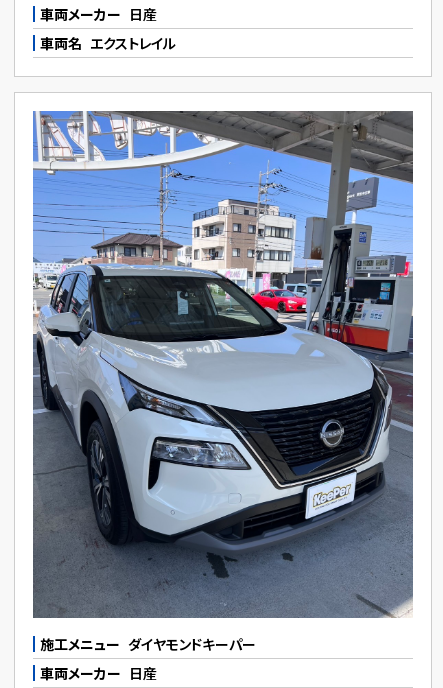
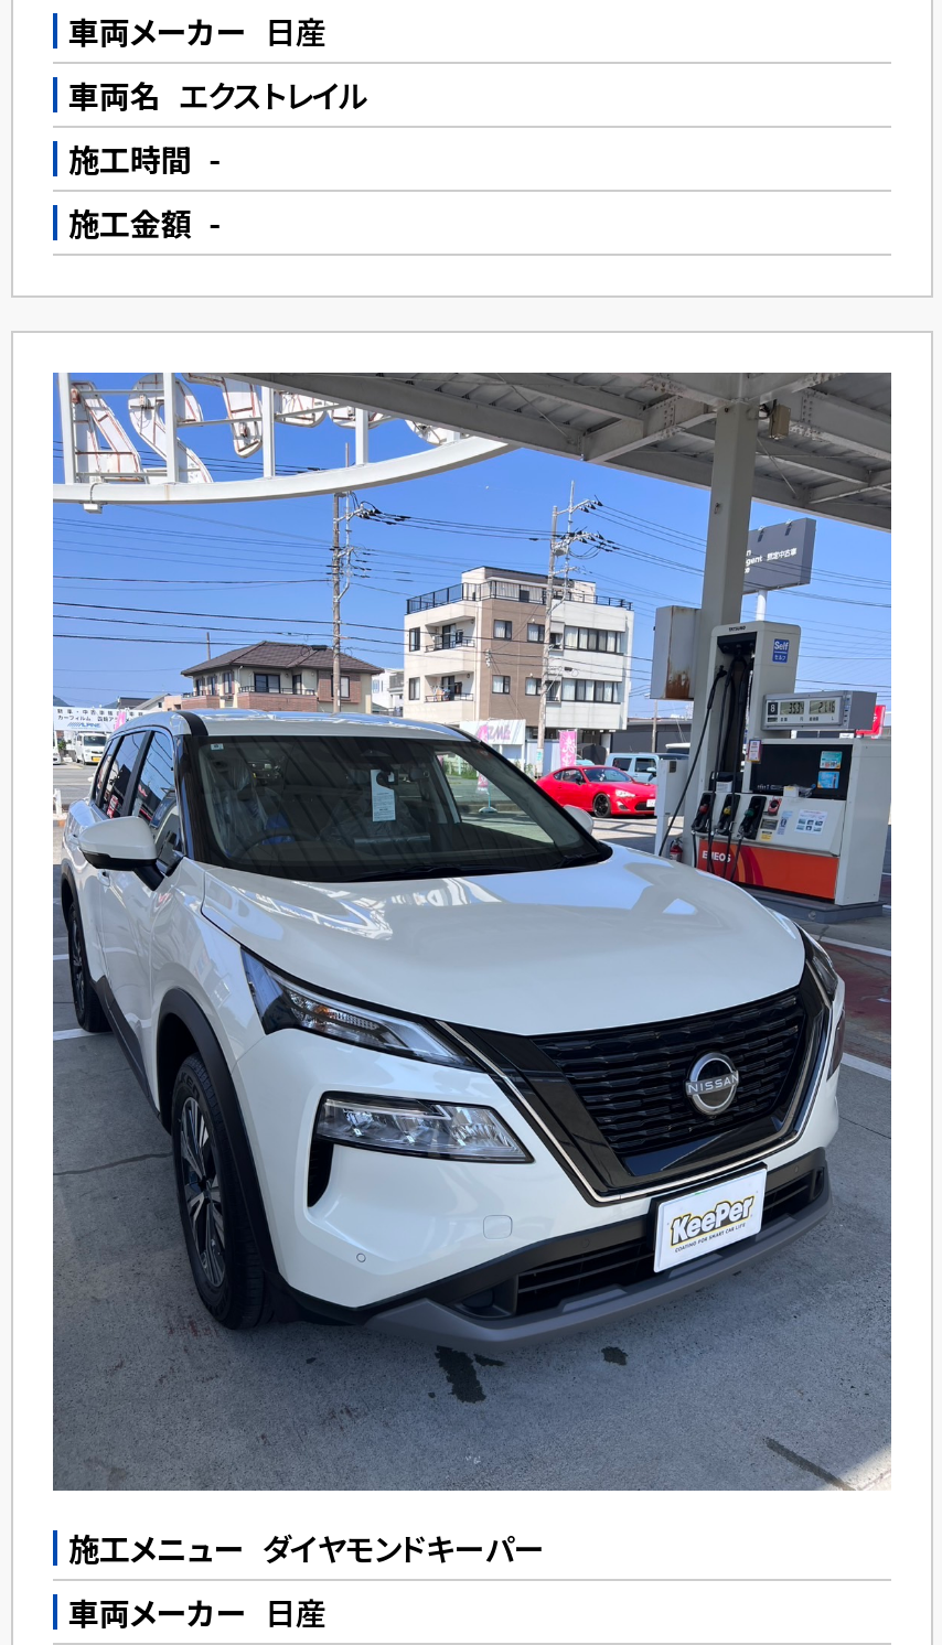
none -> [68,138,223,246] 施工時間 - | 施工金額 -

